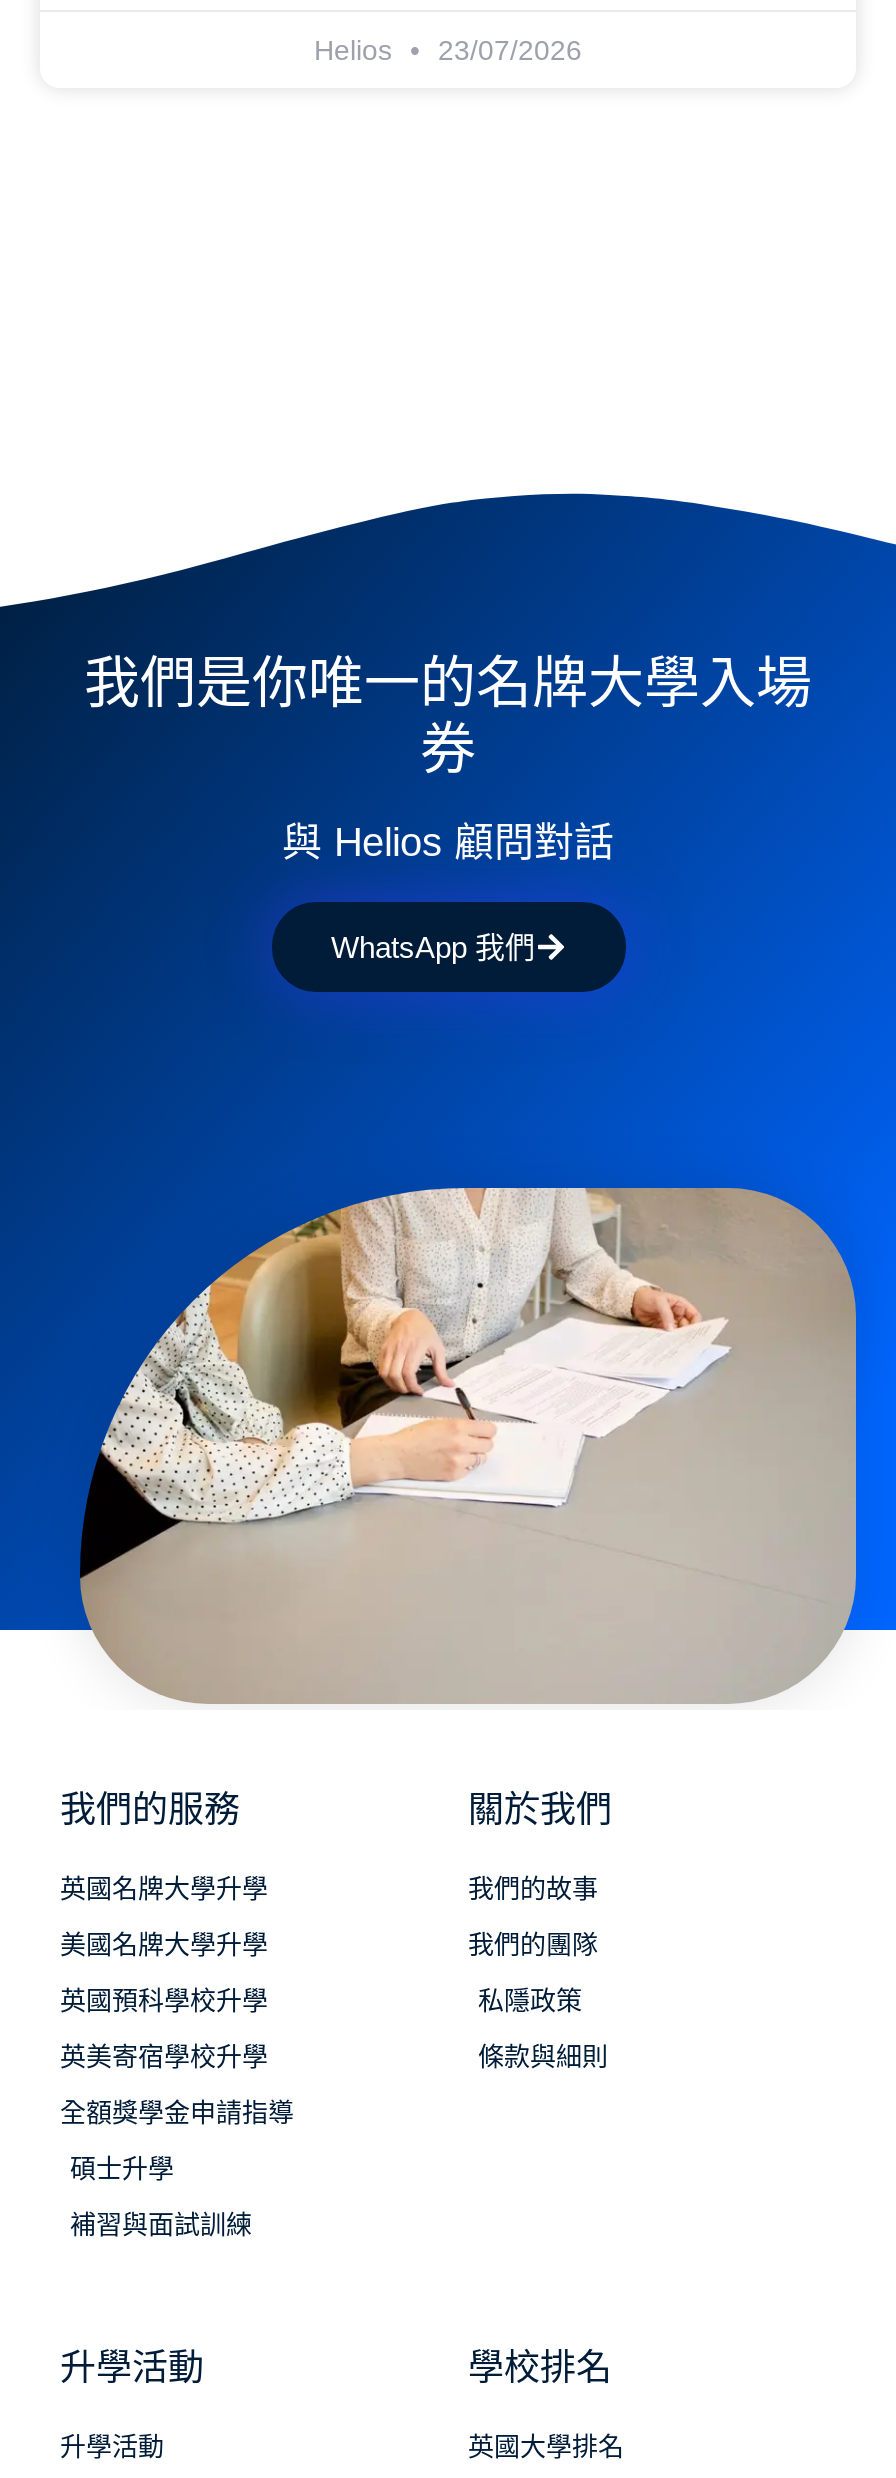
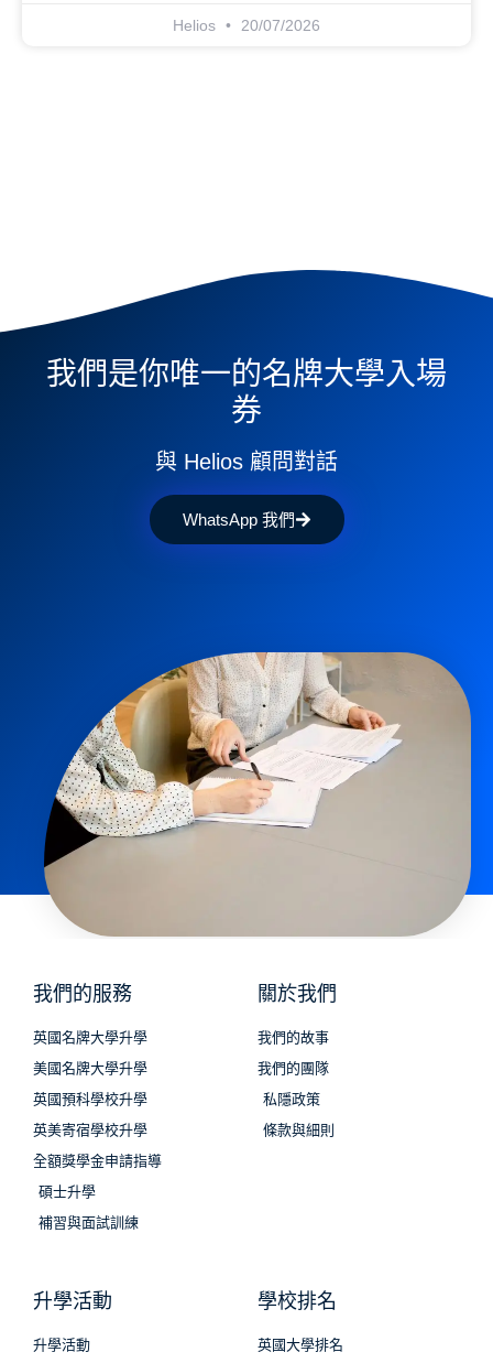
[314,34,582,66] Helios 23/07/2026 -> [173,17,320,34] Helios 20/07/2026

